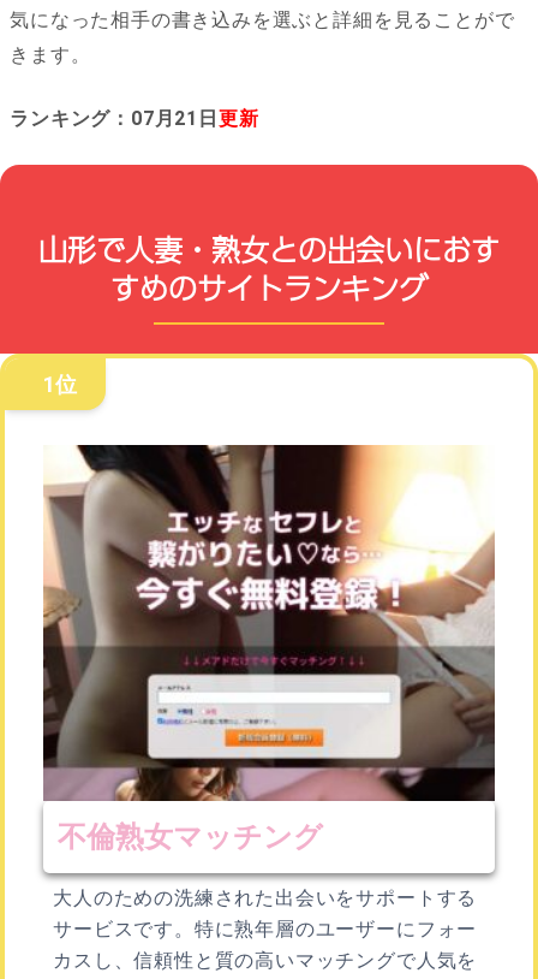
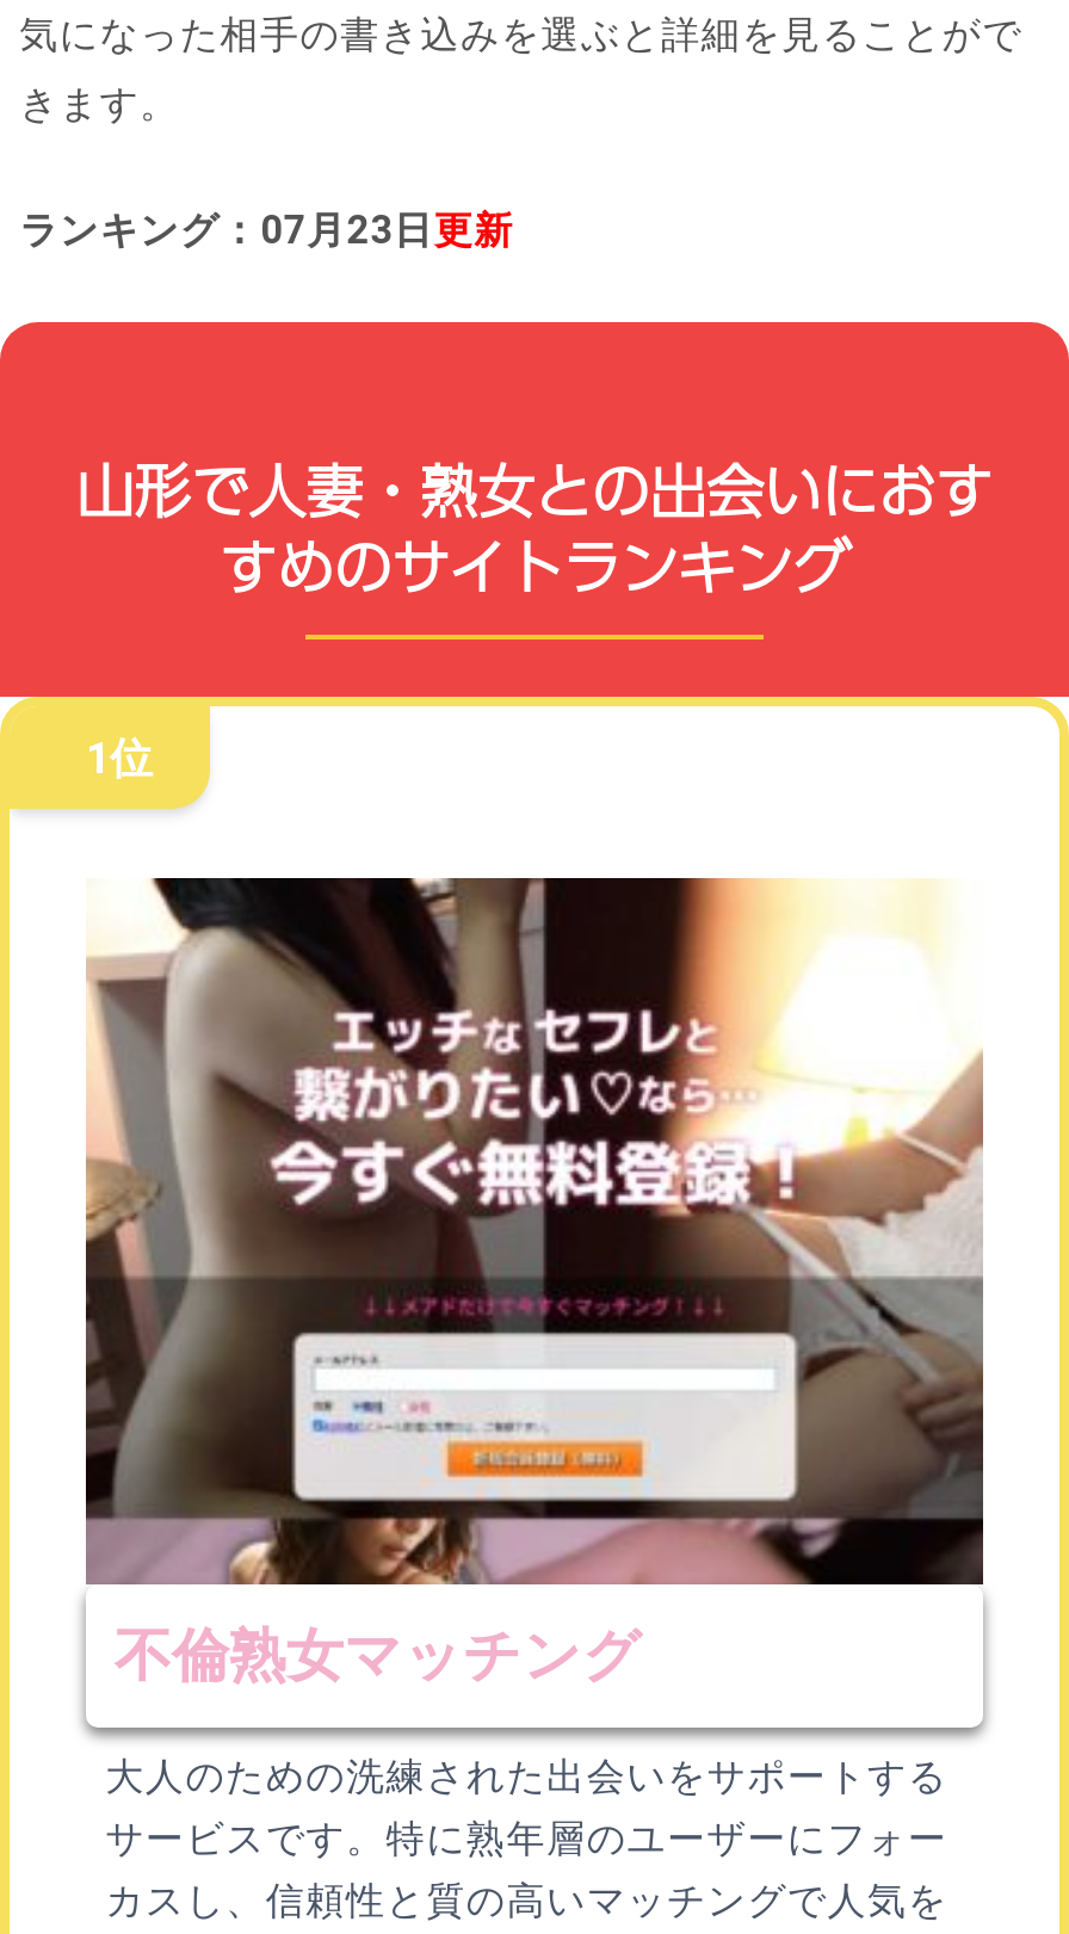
[10,107,259,130] ランキング：07月21日更新 -> [19,208,514,253] ランキング：07月23日更新

